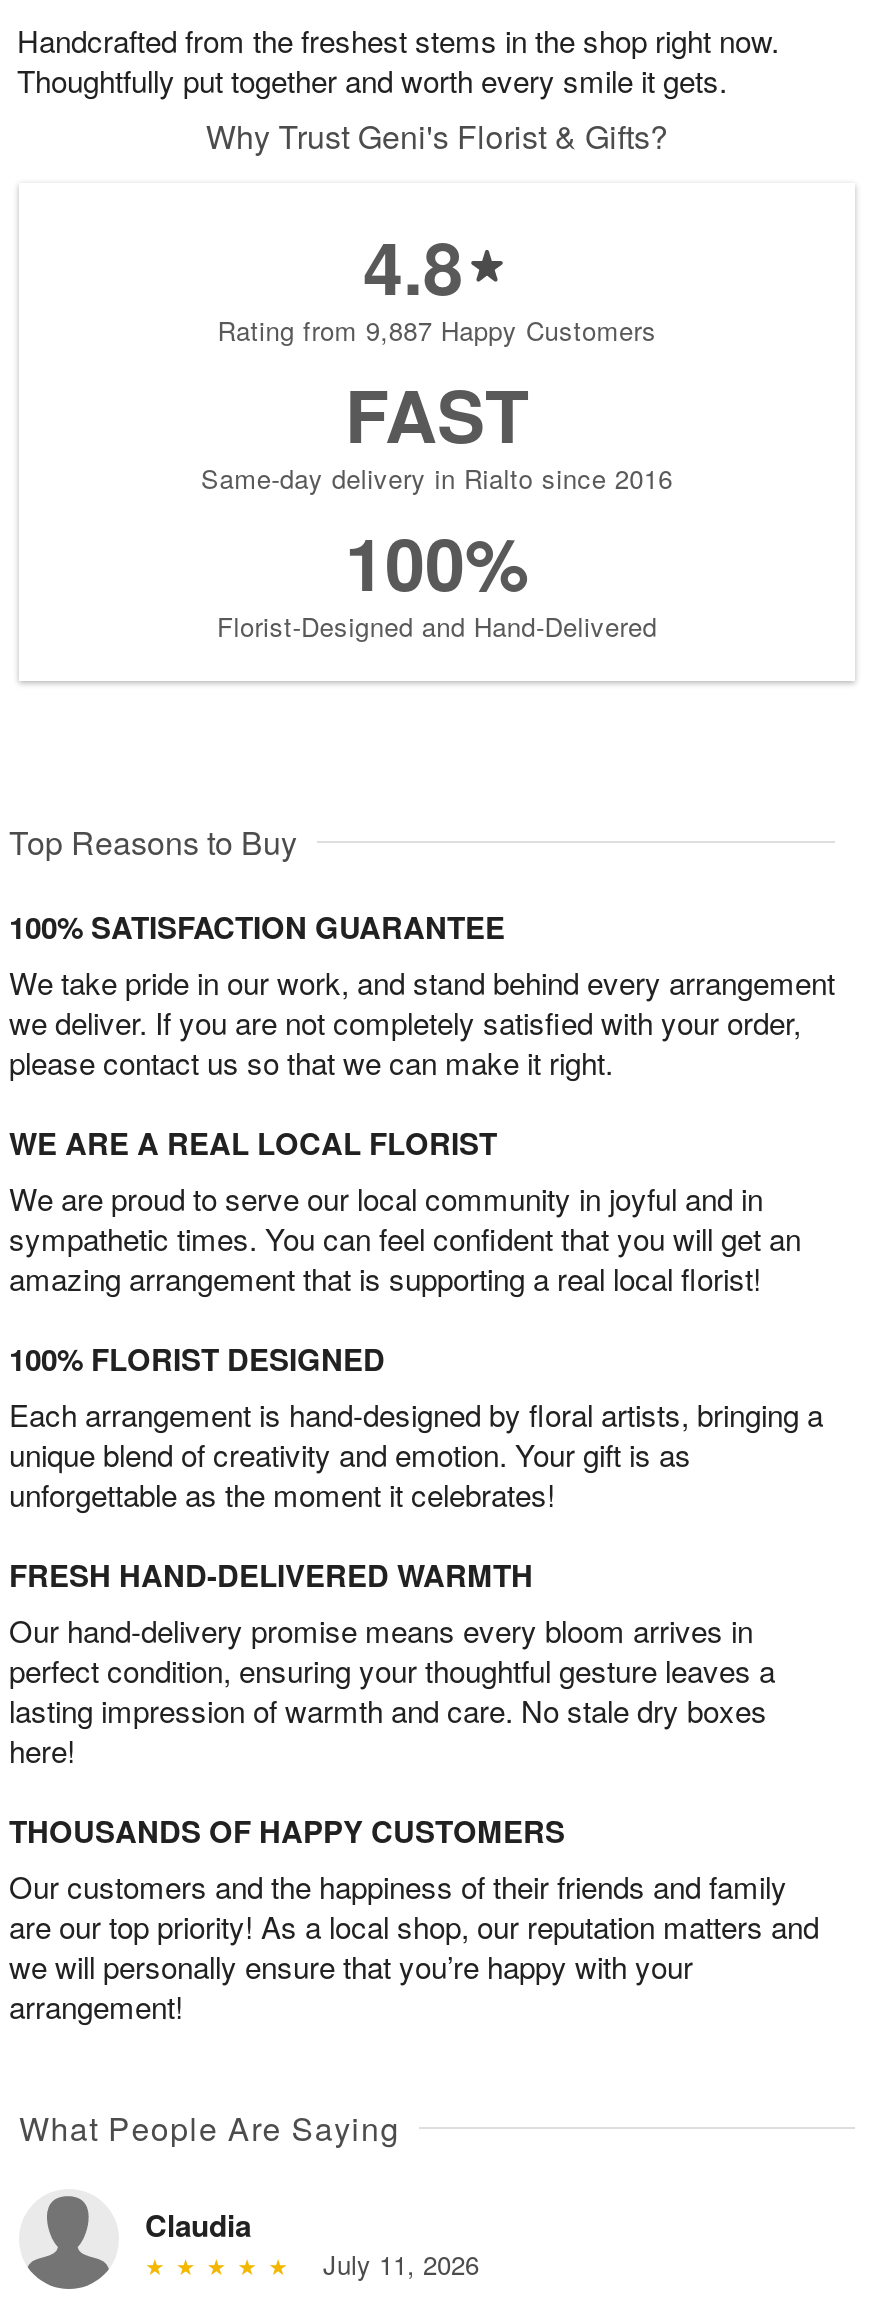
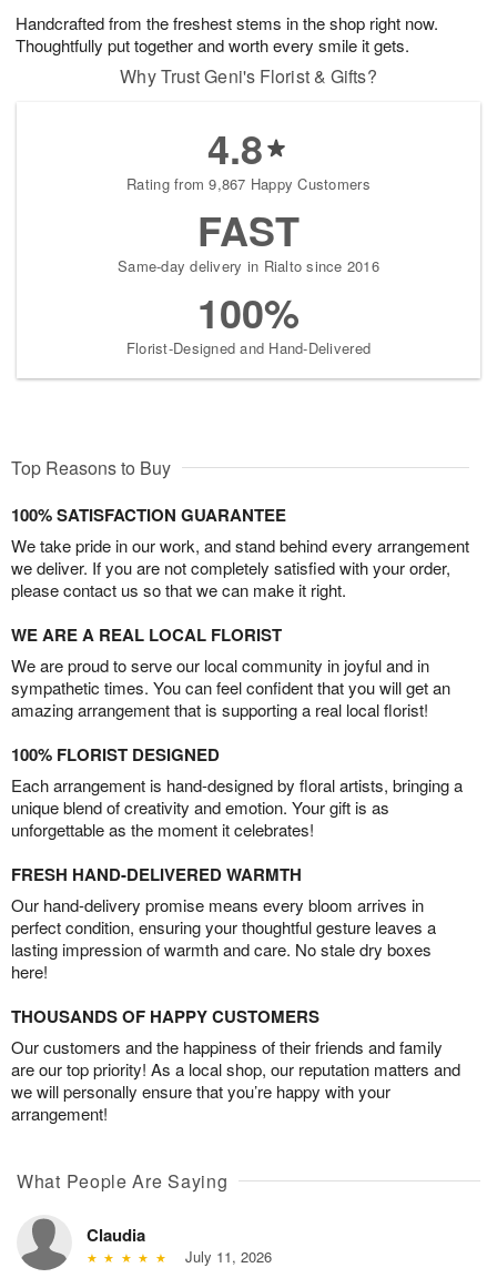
[217,312,657,350] Rating from 9,887 Happy Customers -> [127,174,370,195] Rating from 9,867 Happy Customers

